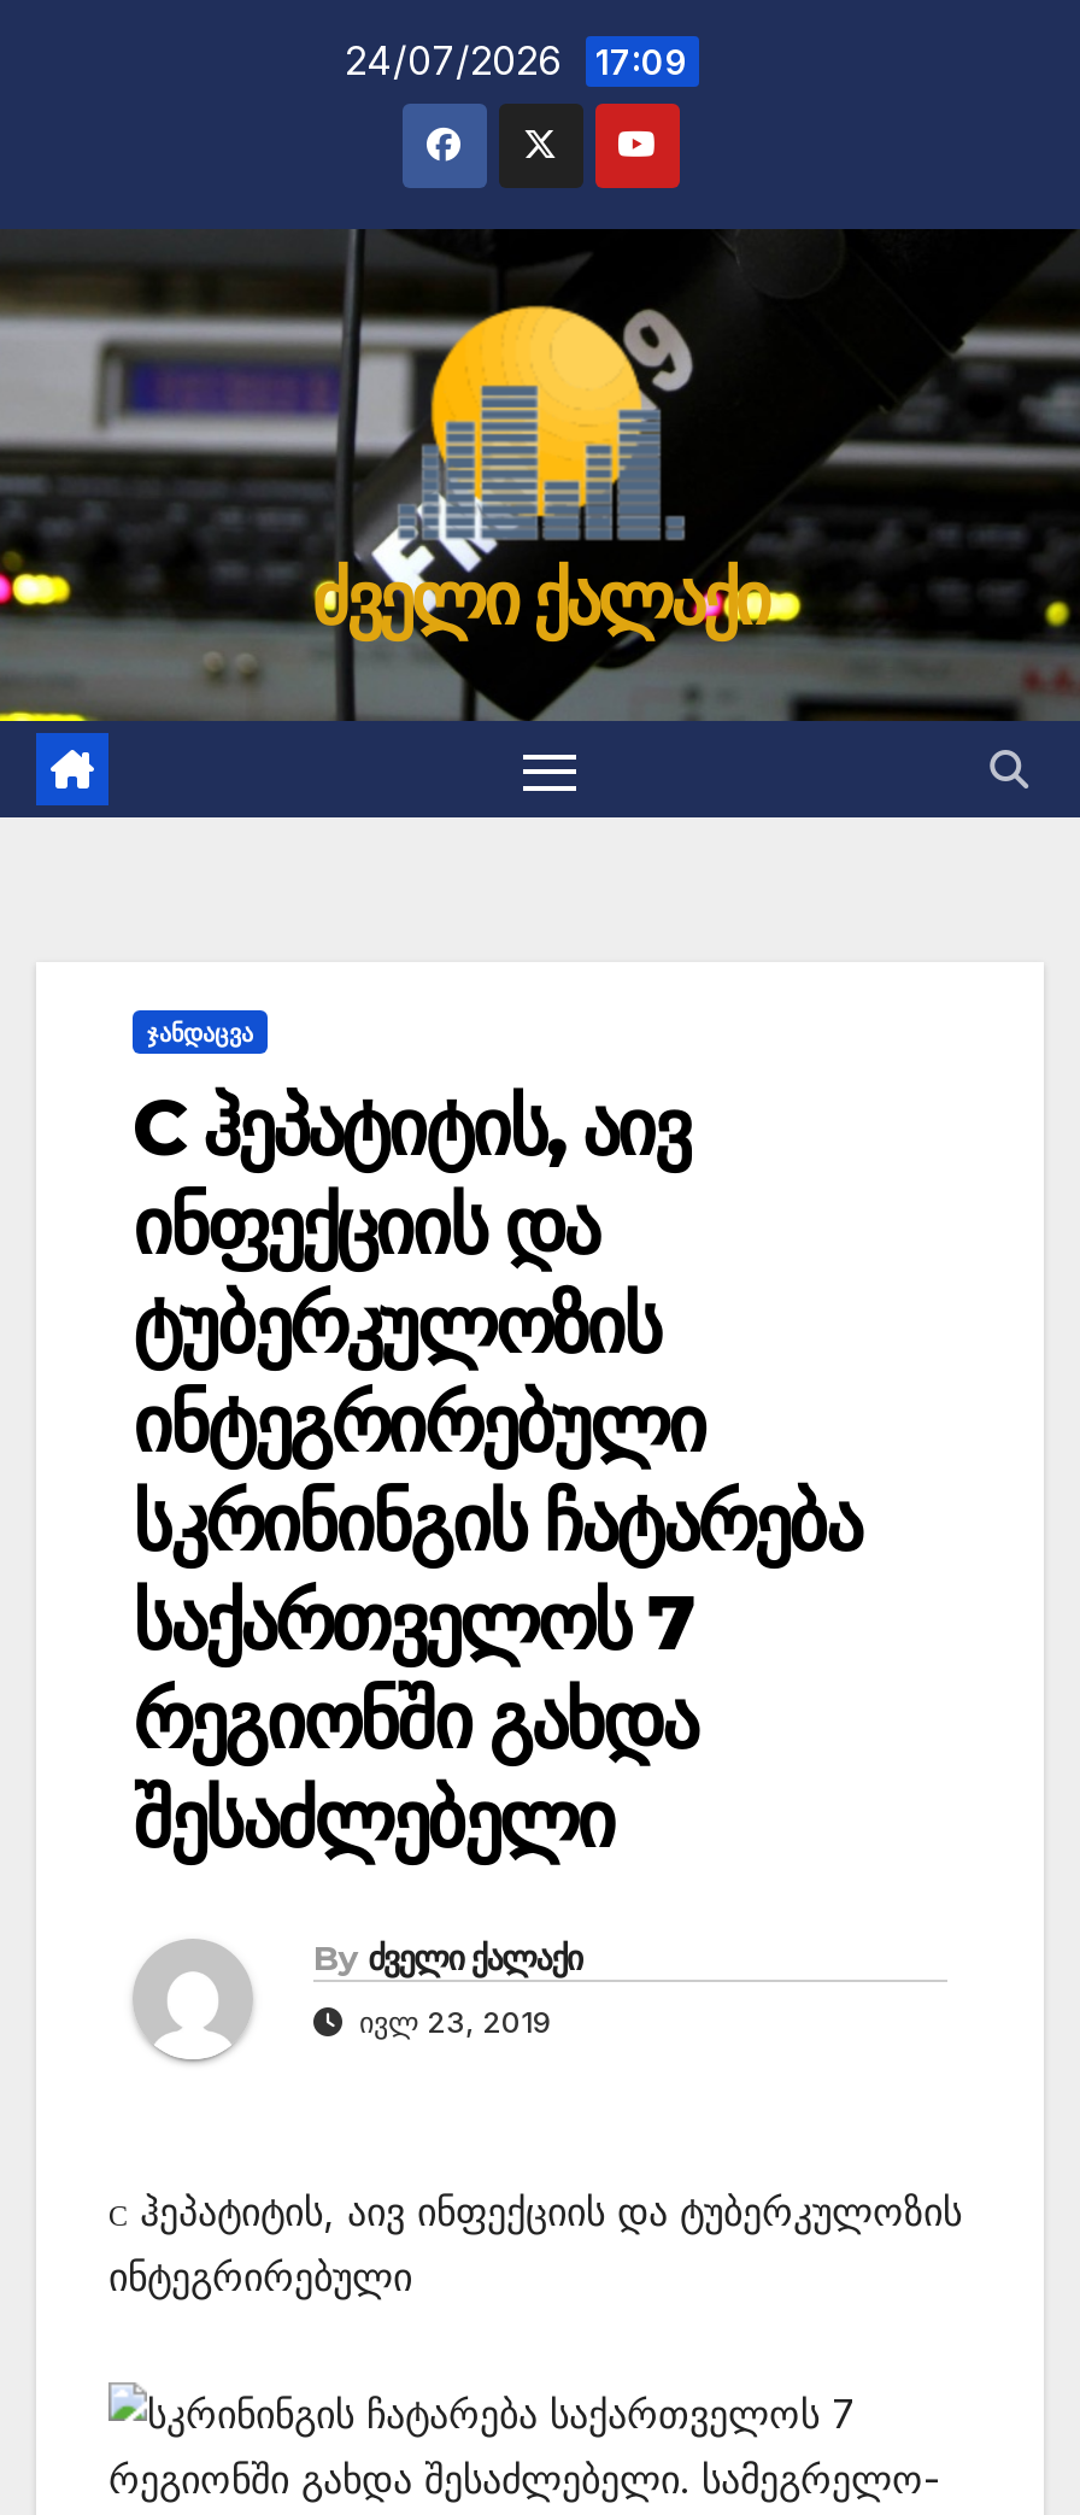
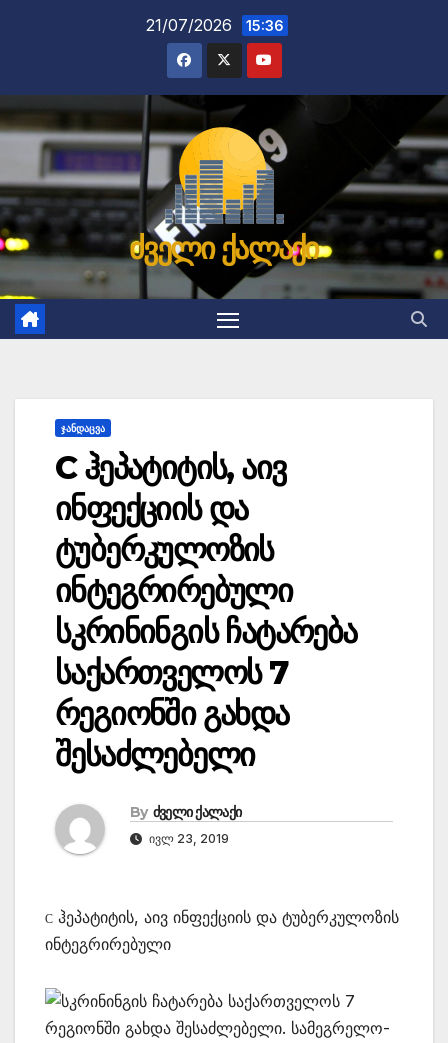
[345,36,689,84] 24/07/2026 17:09 -> [145,15,283,35] 21/07/2026 15:36

